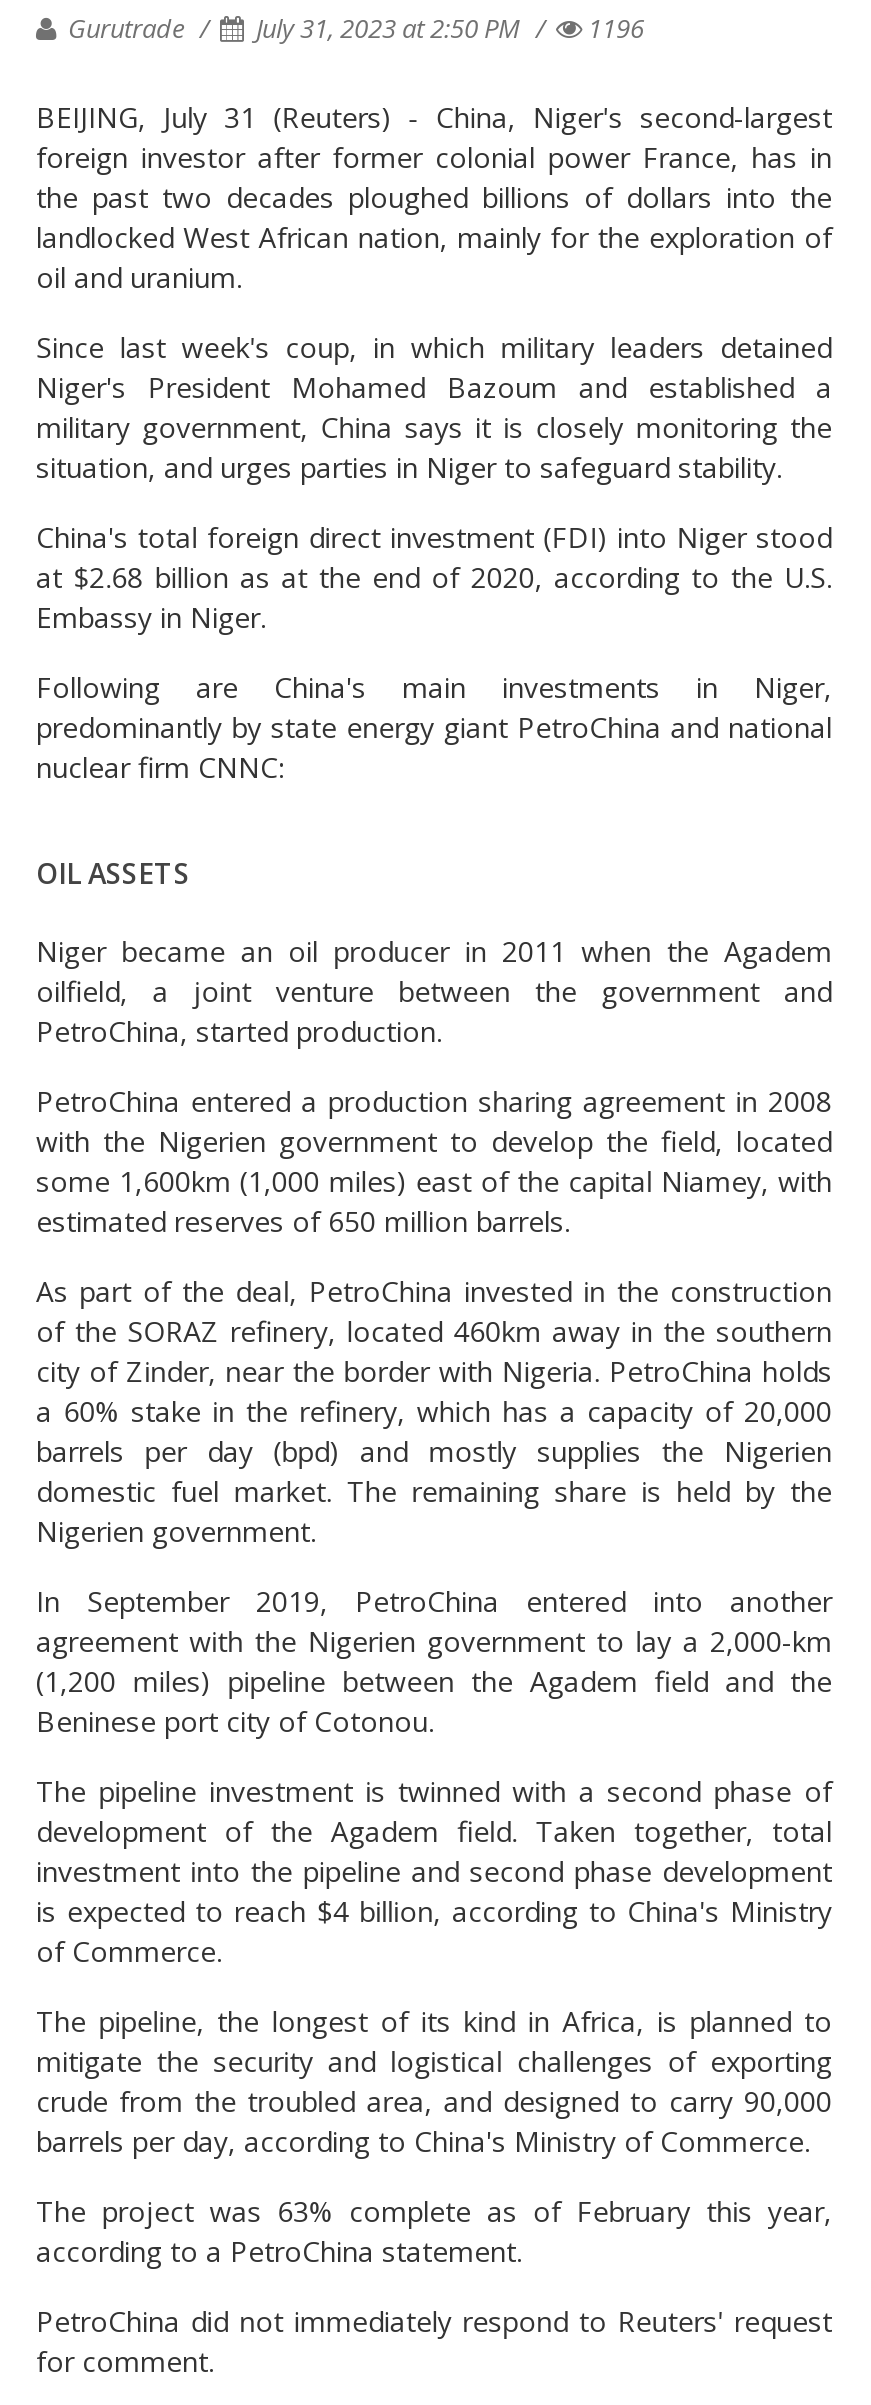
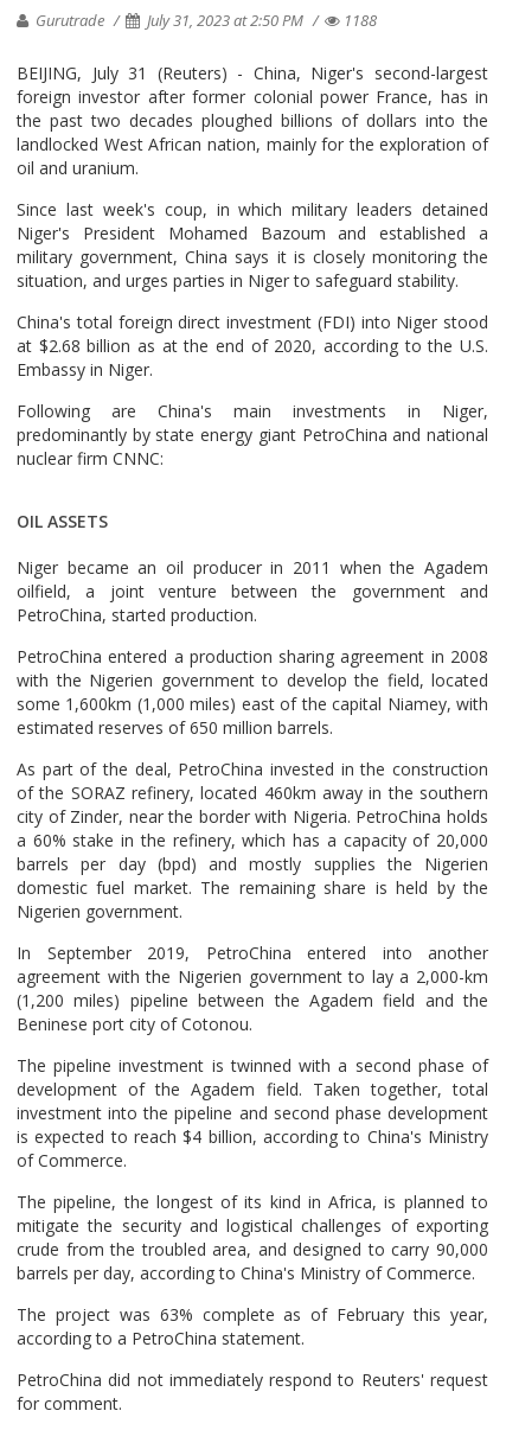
[62,10,644,46] Gurutrade July 31, 2023 at 2:50 PM 1196 -> [32,9,377,31] Gurutrade July 31, 2023 at 2:50 PM 1188

